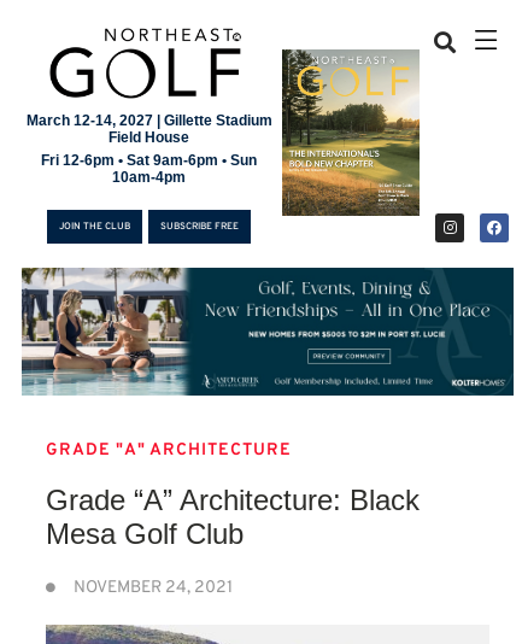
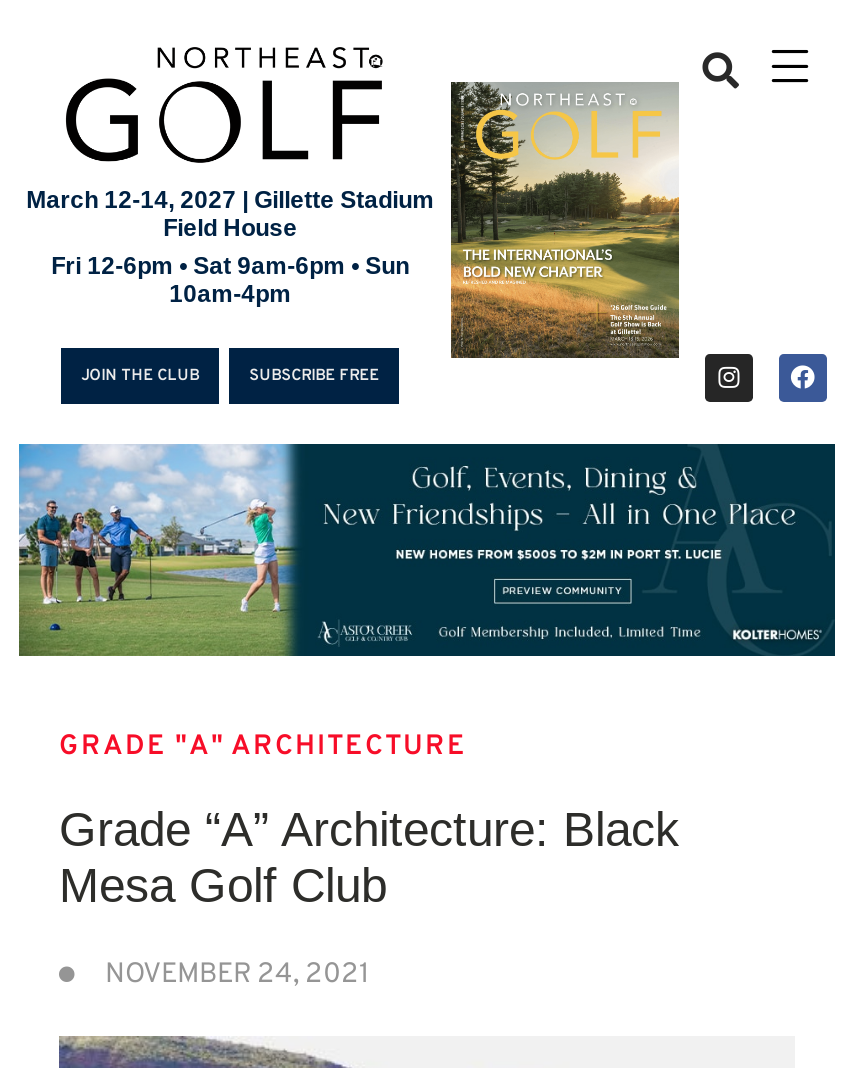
[20,267,188,396] [image] -> [17,442,295,658] [image]

